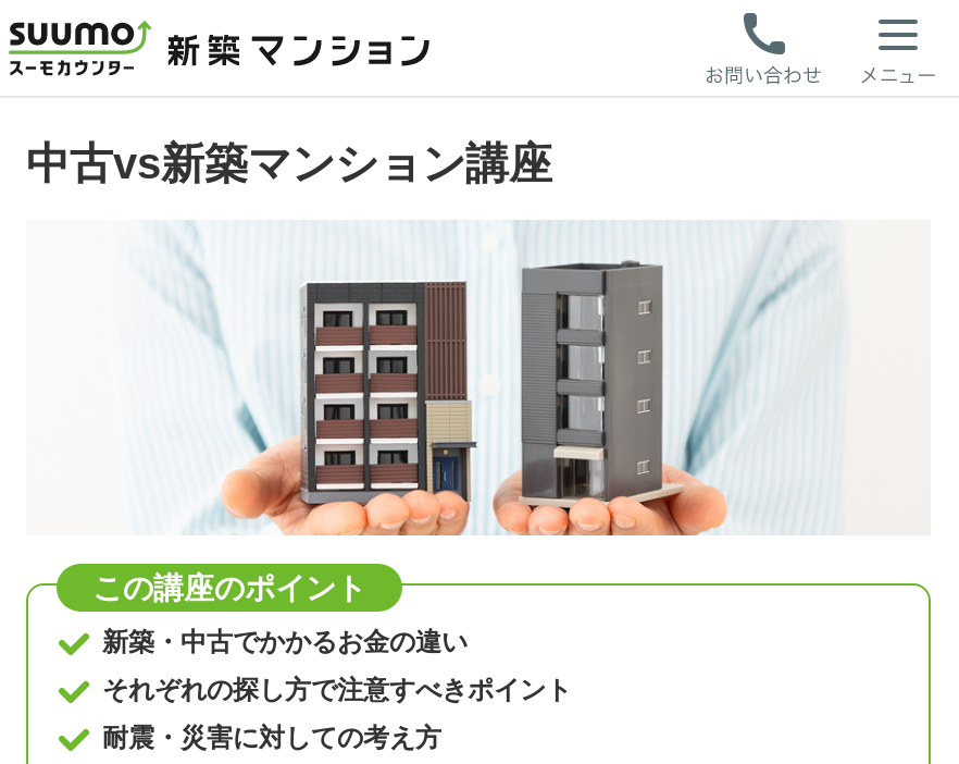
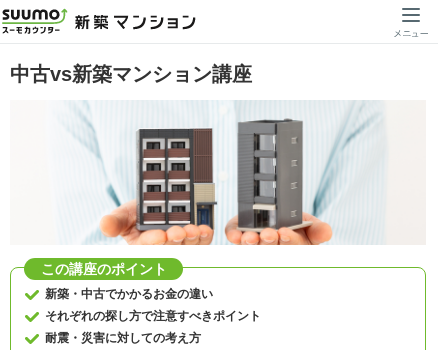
[707,11,820,85] [image] -> none

